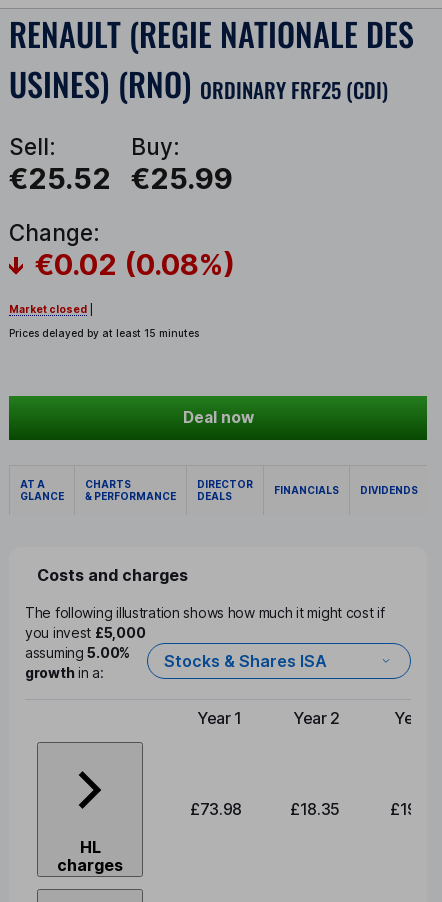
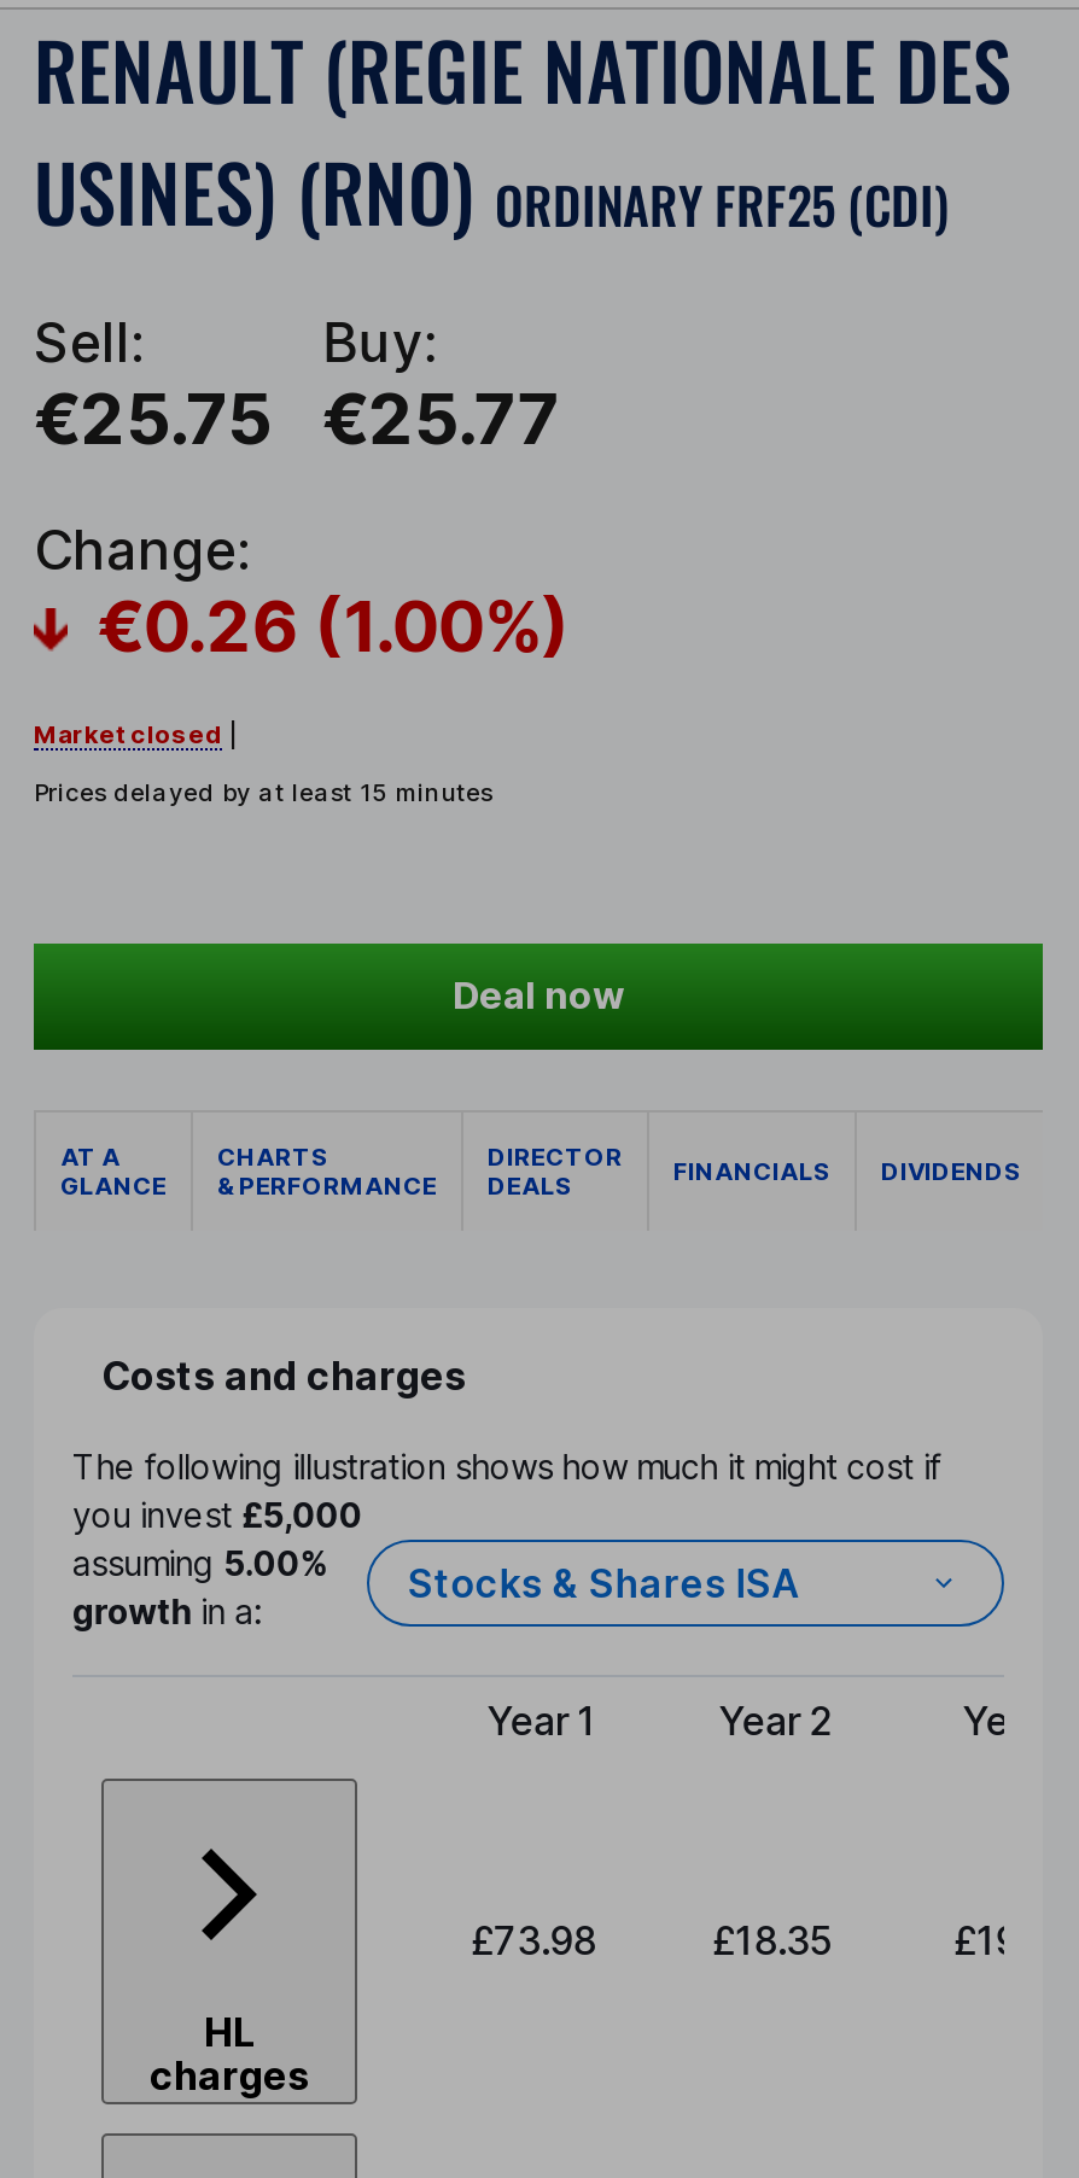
[9,161,111,196] €25.52 -> [34,376,273,460] €25.75
[131,161,233,196] €25.99 -> [322,376,559,460] €25.77
[35,247,235,282] €0.02 (0.08%) -> [97,585,570,669] €0.26 (1.00%)

